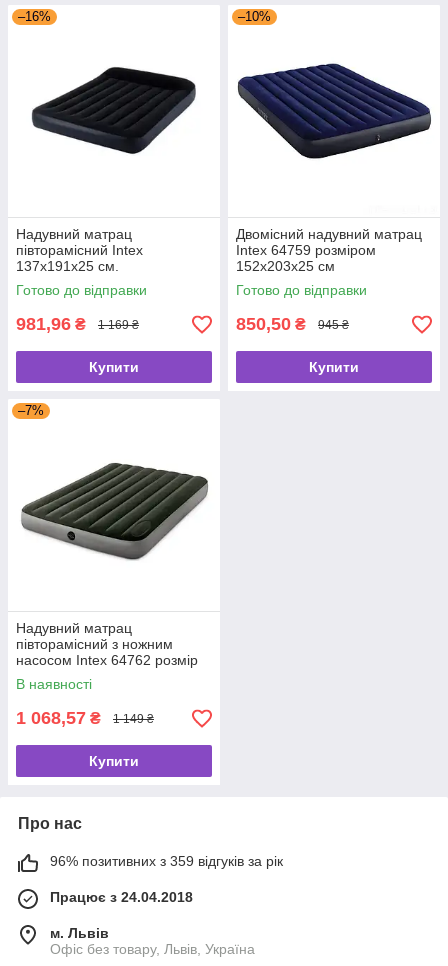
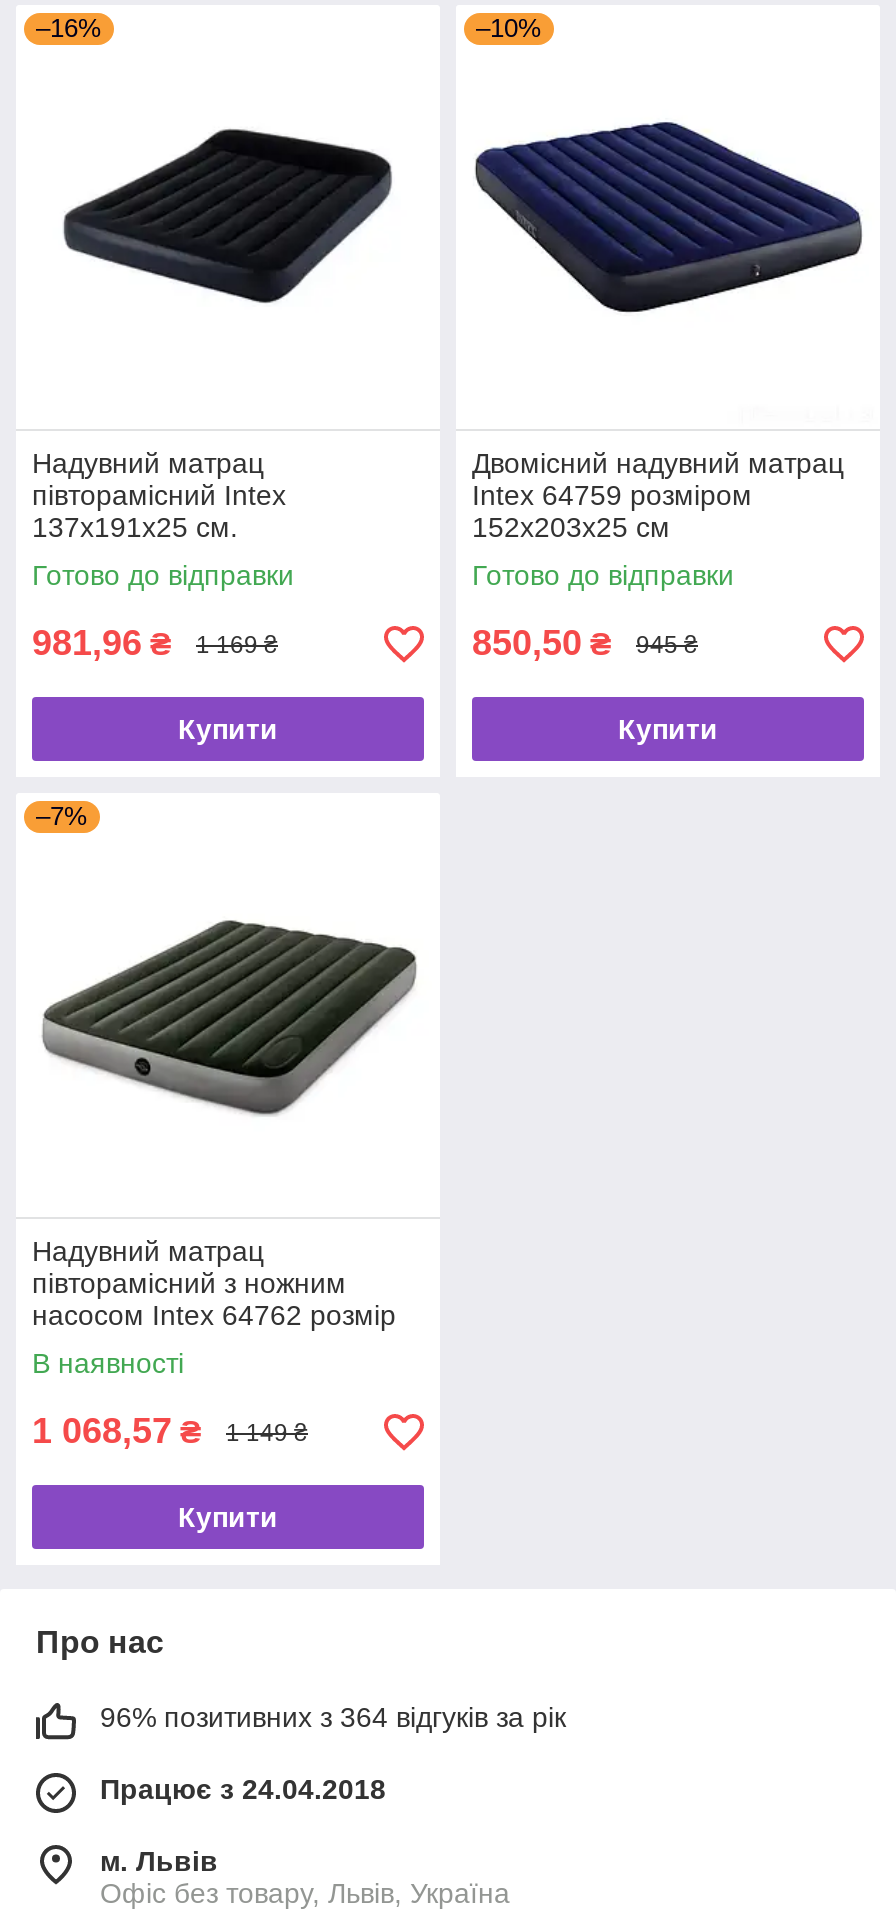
[50,853,283,869] 96% позитивних з 359 відгуків за рік -> [100,1702,566,1734] 96% позитивних з 364 відгуків за рік

